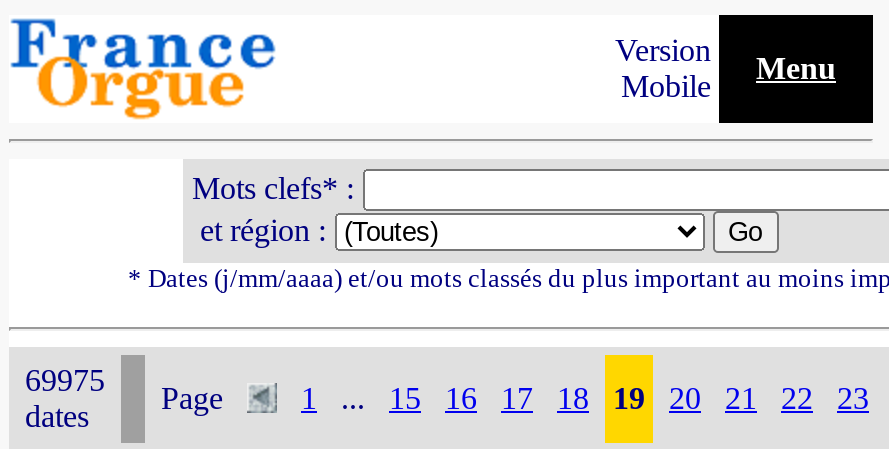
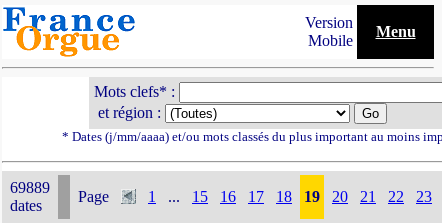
[25,363,105,397] 69975 -> [10,179,50,196] 69889

